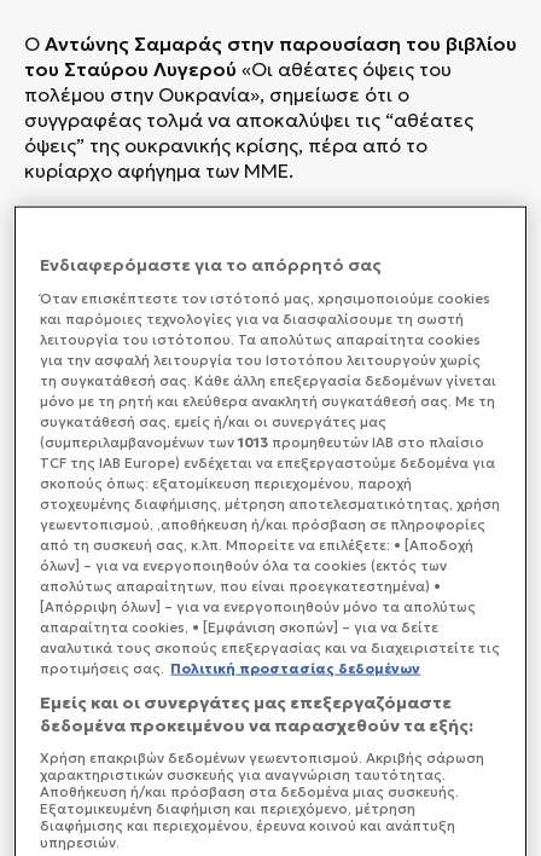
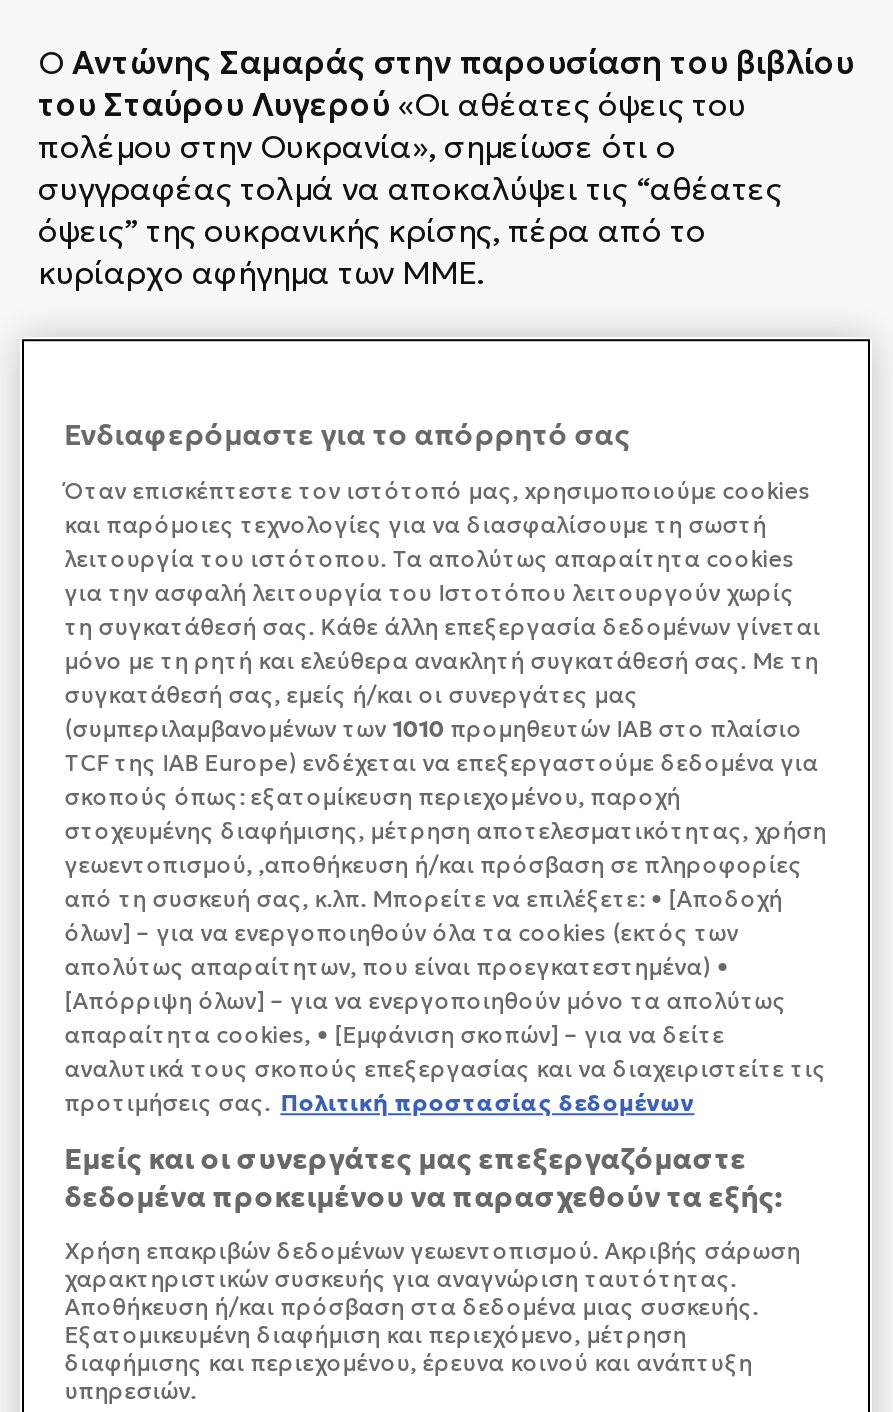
[40,434,484,451] (συμπεριλαμβανομένων των 1013 προμηθευτών IAB στο πλαίσιο -> [64,714,802,742] (συμπεριλαμβανομένων των 1010 προμηθευτών IAB στο πλαίσιο

